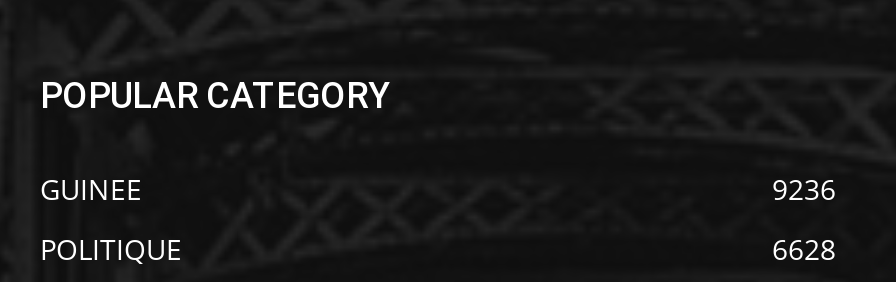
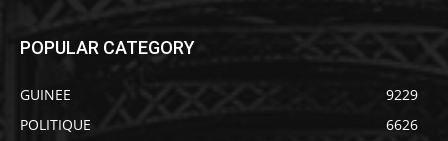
[772,169,836,207] 9236 -> [386,85,418,104] 9229
[772,229,836,267] 6628 -> [386,115,418,134] 6626

